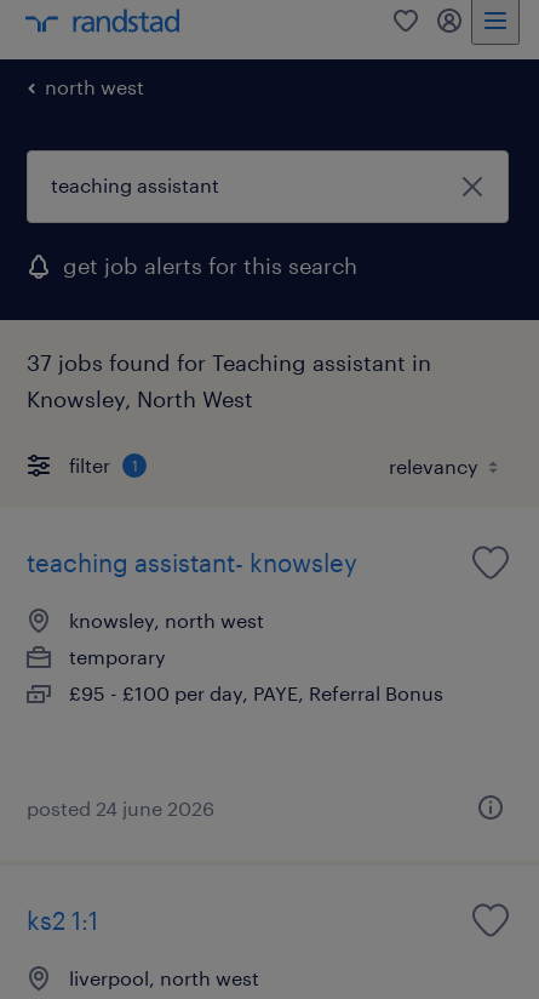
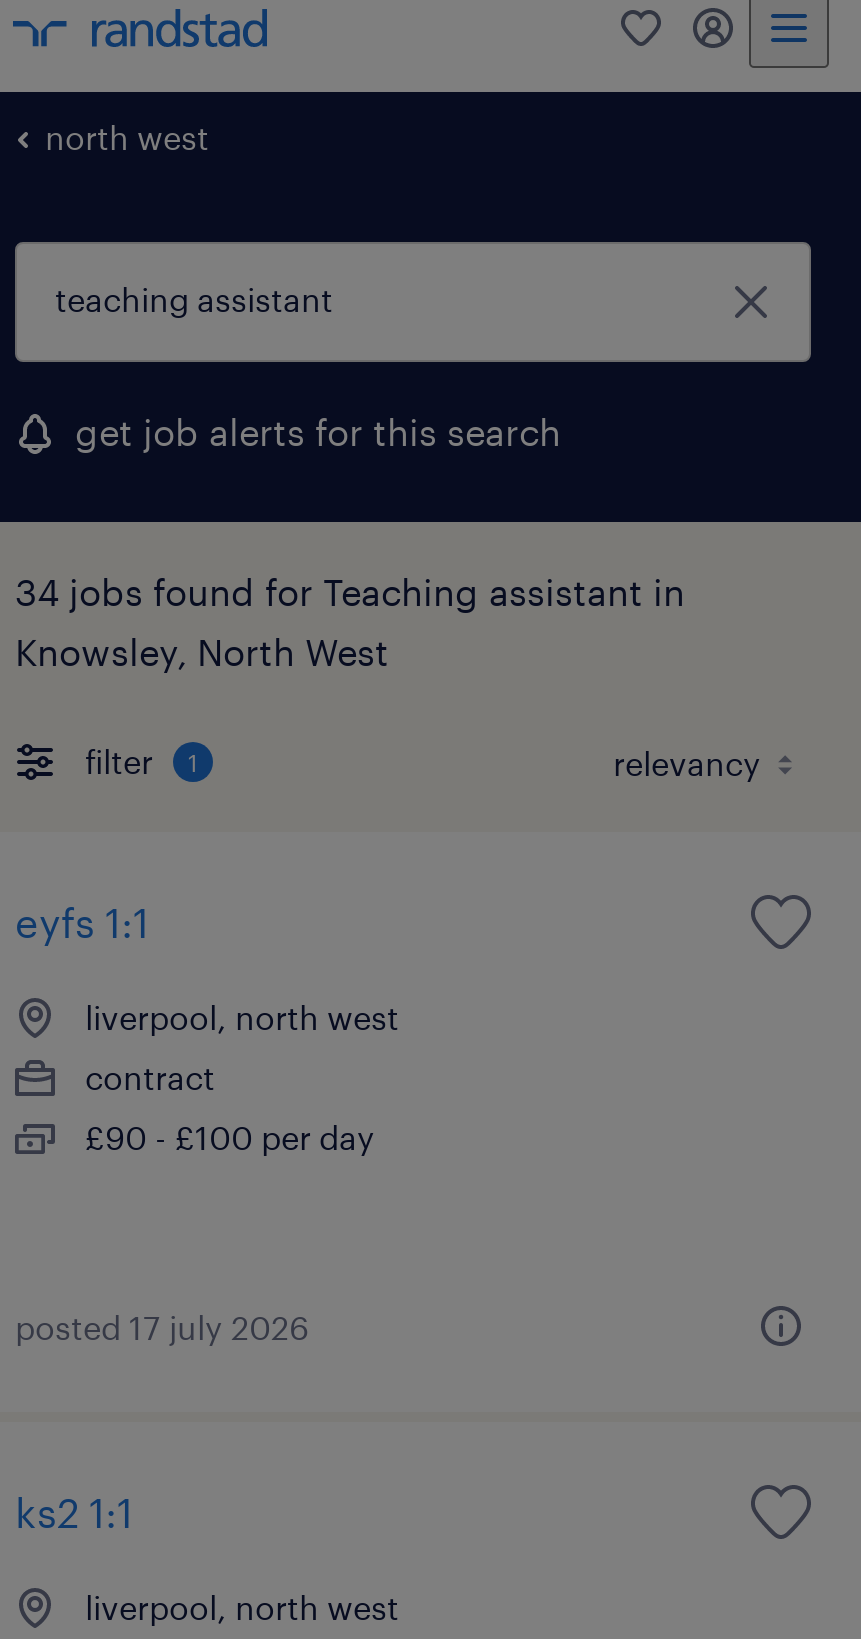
[27,349,431,376] 37 jobs found for Teaching assistant in -> [15,570,685,614] 34 jobs found for Teaching assistant in
[27,548,357,577] teaching assistant- knowsley -> [15,898,149,946] eyfs 1:1
[69,609,264,632] knowsley, north west -> [85,998,399,1036] liverpool, north west
[69,645,166,668] temporary -> [85,1058,215,1096] contract
[69,681,443,704] £95 - £100 per day, PAYE, Referral Bonus -> [85,1118,375,1156] £90 - £100 per day
[27,797,214,820] posted 24 june 2026 -> [15,1308,309,1346] posted 17 july 2026

